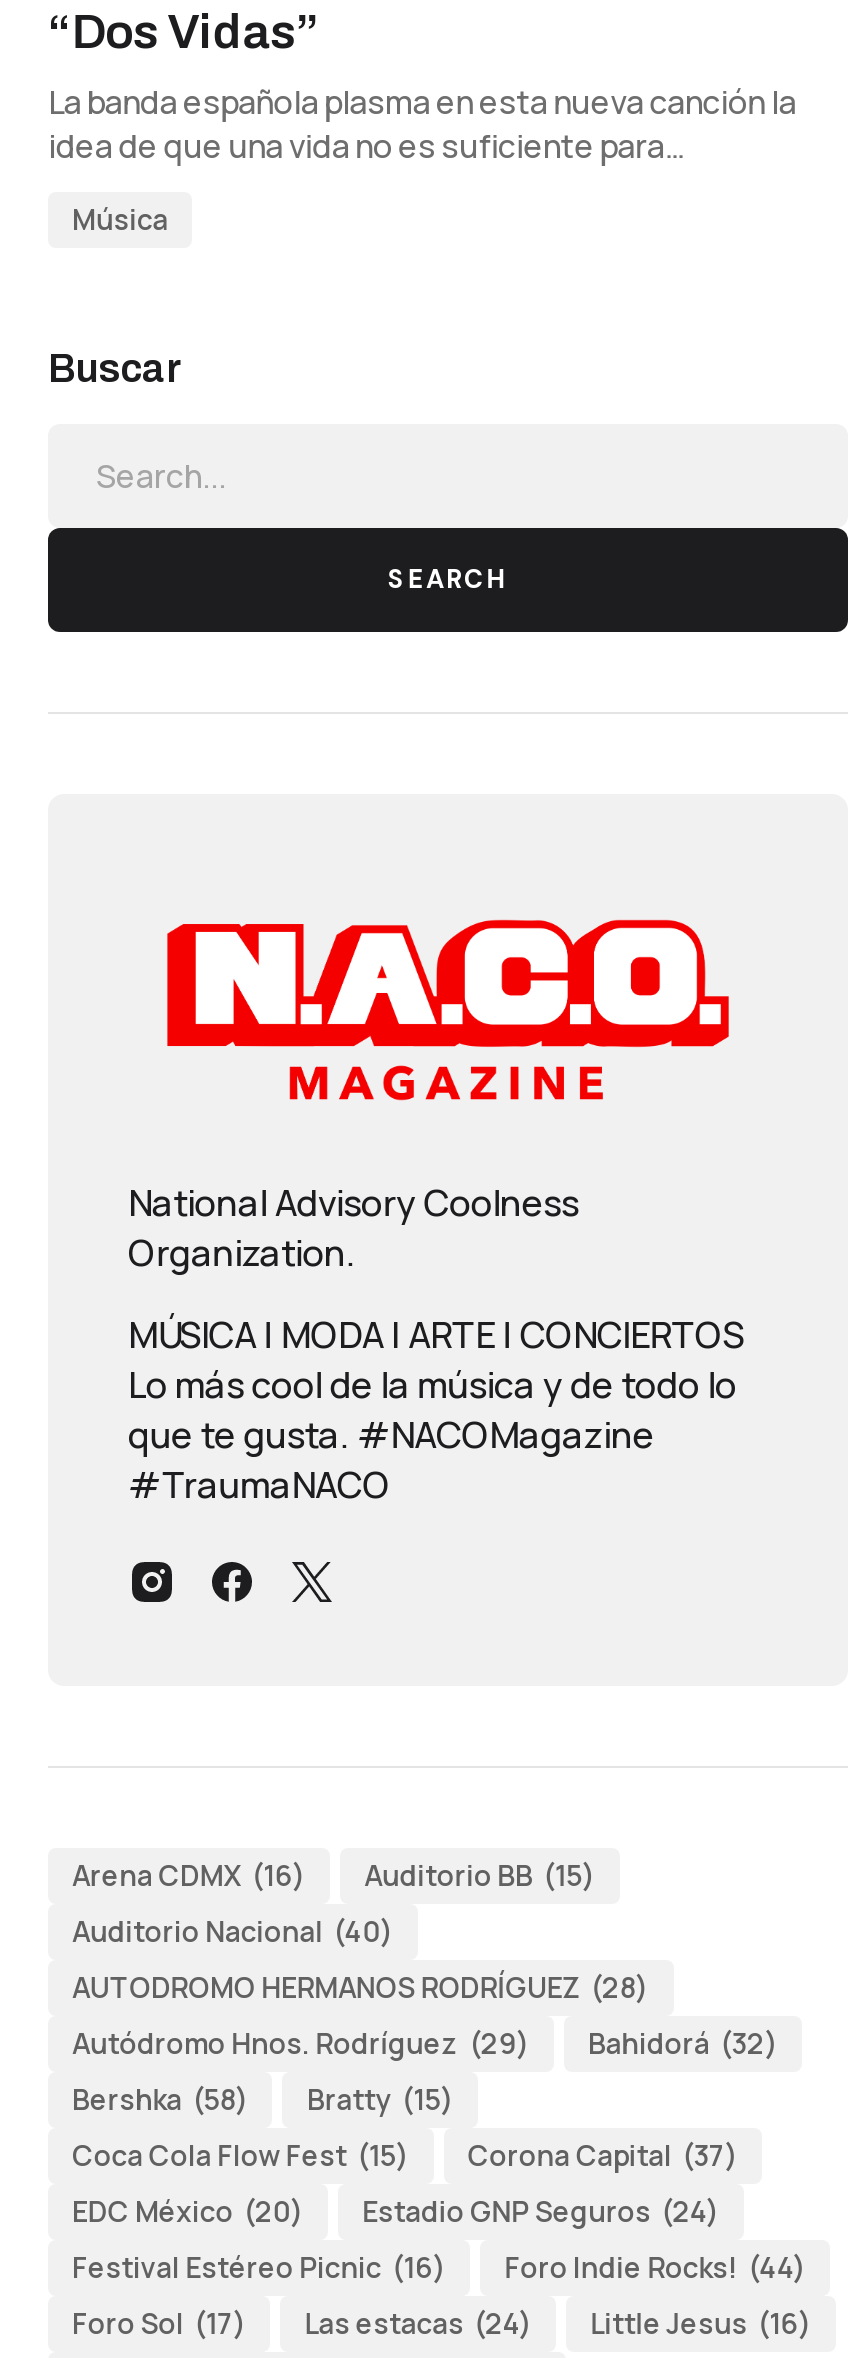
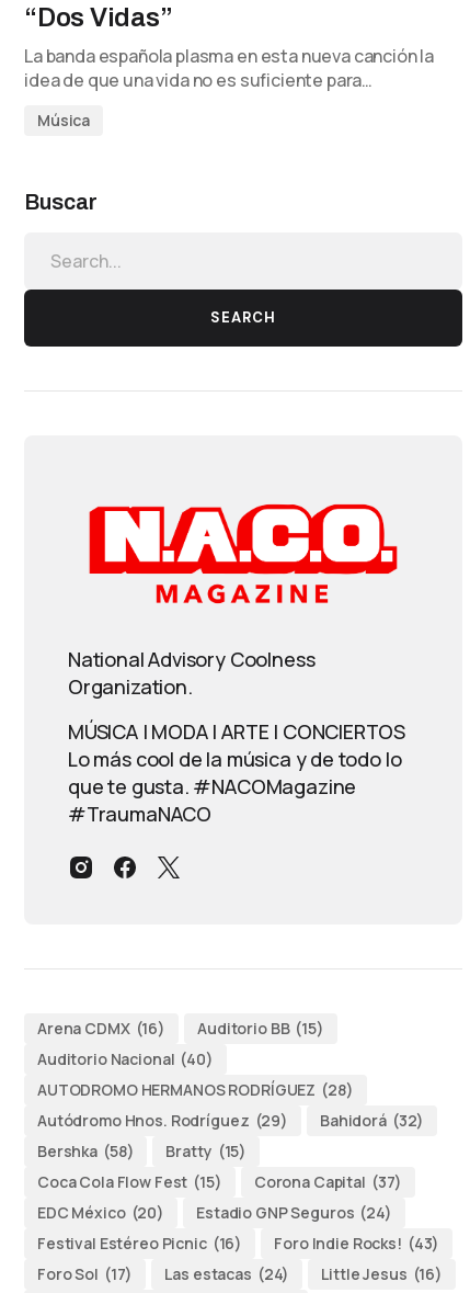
[504,2249,807,2287] Foro Indie Rocks! (44) -> [274,1233,440,1254] Foro Indie Rocks! (43)

